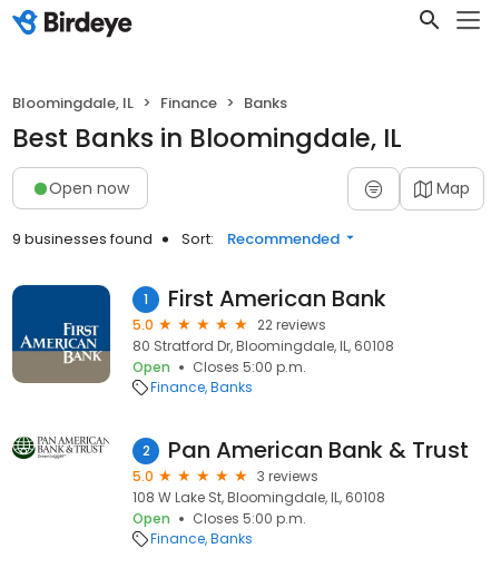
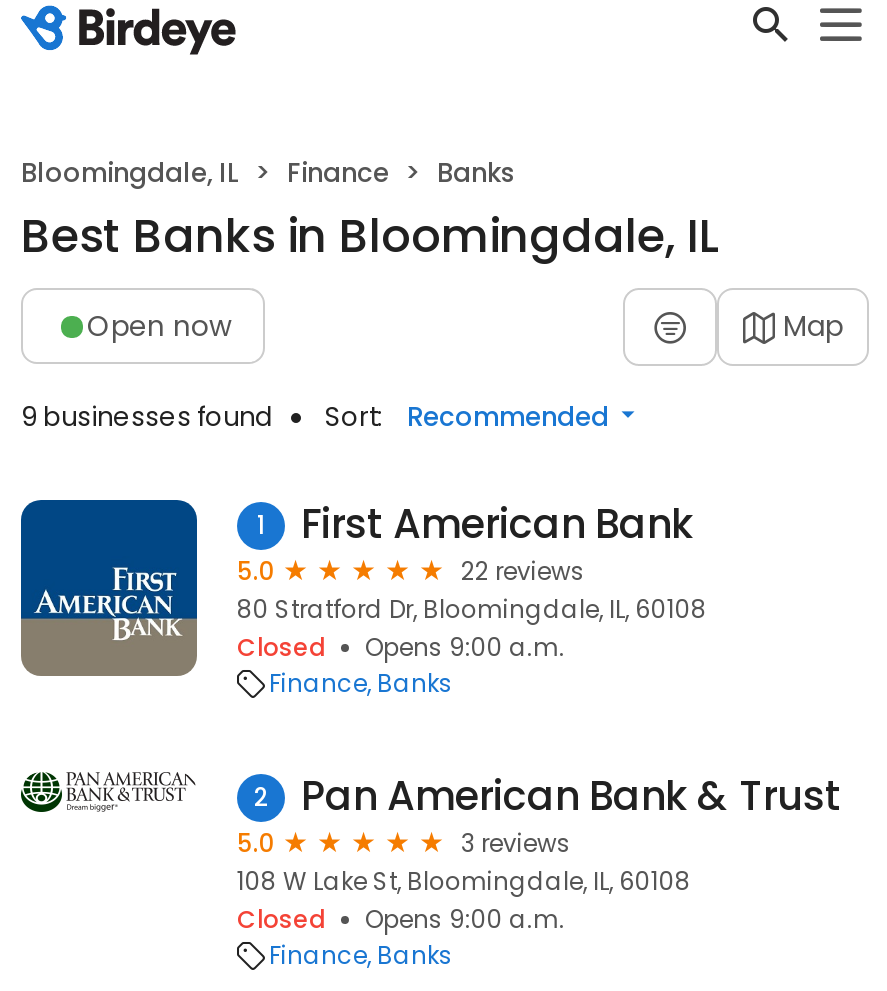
[132,358,306,376] Open | Closes 5:00 p.m. -> [237,630,565,664] Closed | Opens 9:00 a.m.
[132,509,306,528] Open | Closes 5:00 p.m. -> [237,902,565,936] Closed | Opens 9:00 a.m.

